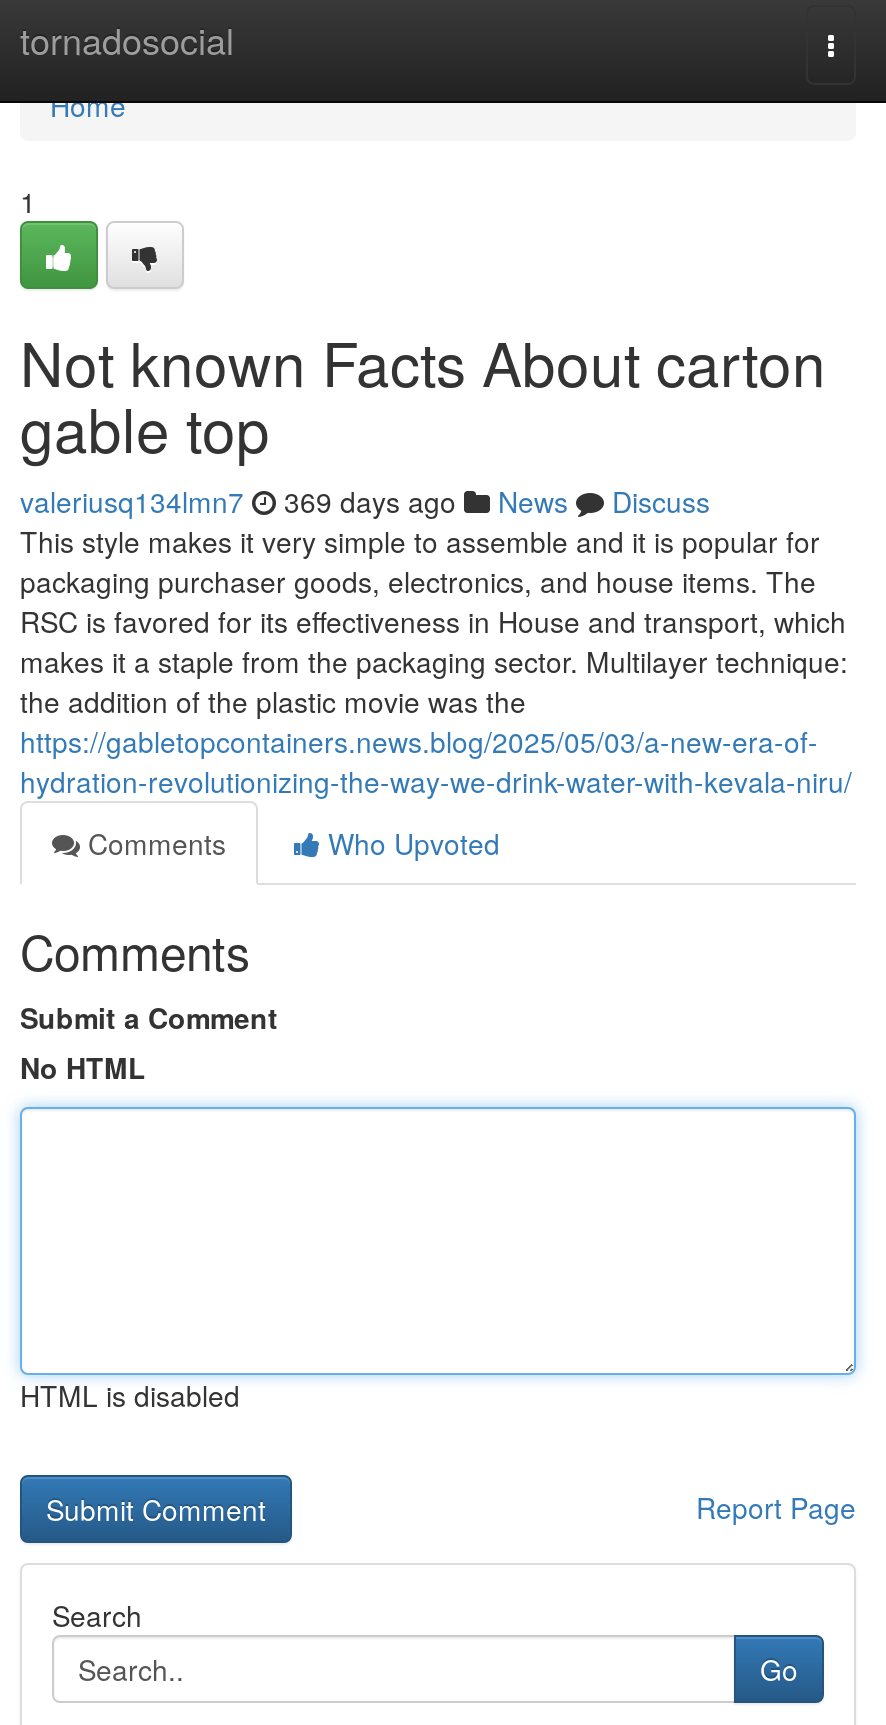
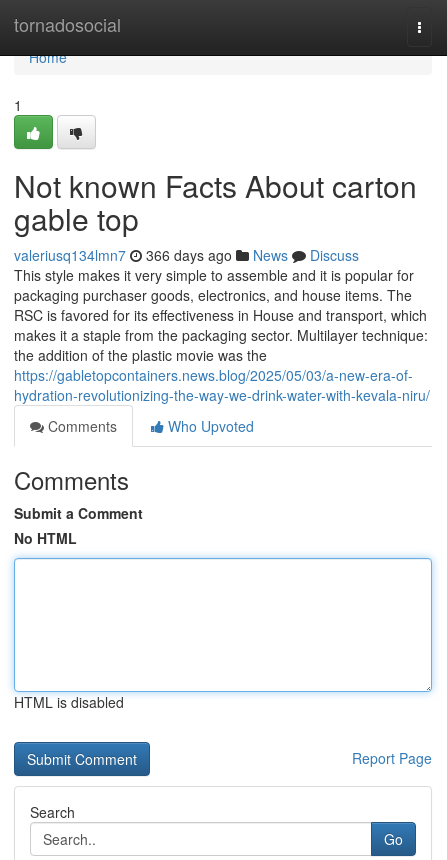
[20,481,710,521] valeriusq134lmn7 369 days ago News Discuss -> [14,245,359,265] valeriusq134lmn7 366 days ago News Discuss

